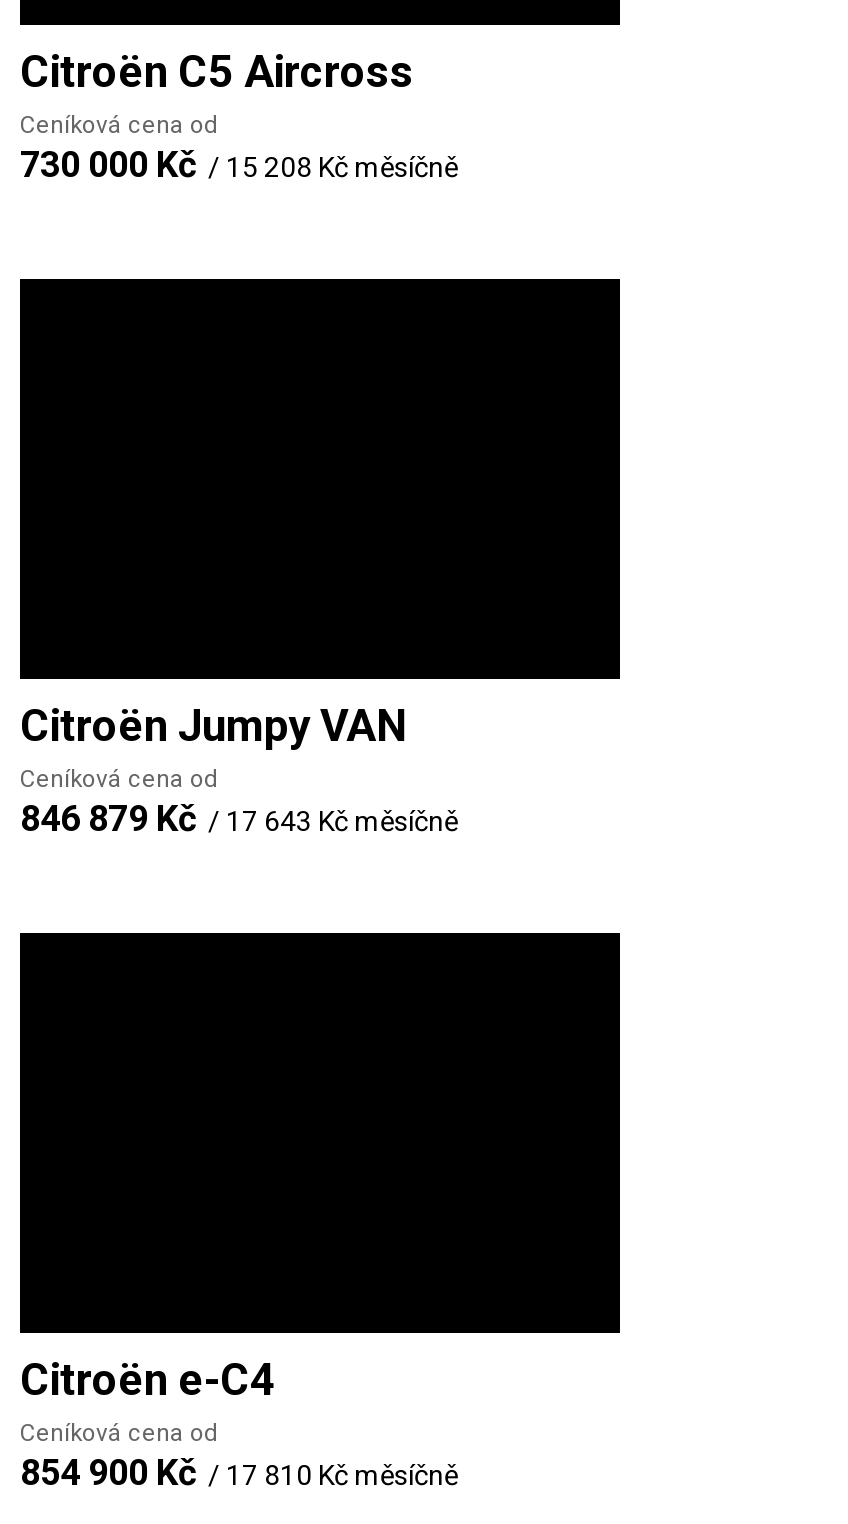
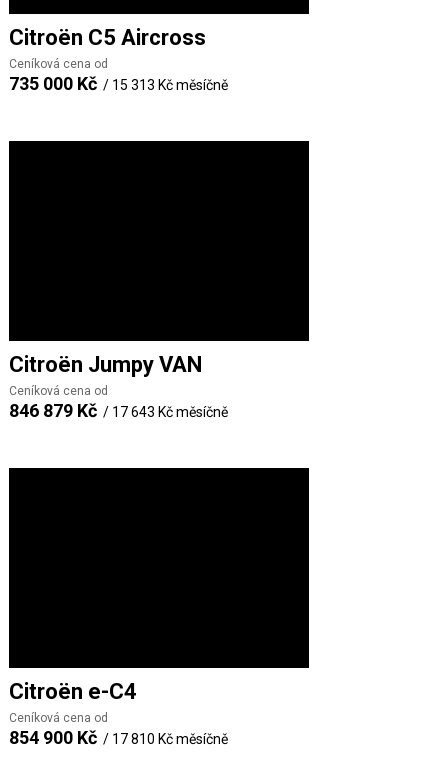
[20,143,458,185] 730 000 Kč / 15 208 Kč měsíčně -> [9,73,228,94] 735 000 Kč / 15 313 Kč měsíčně

